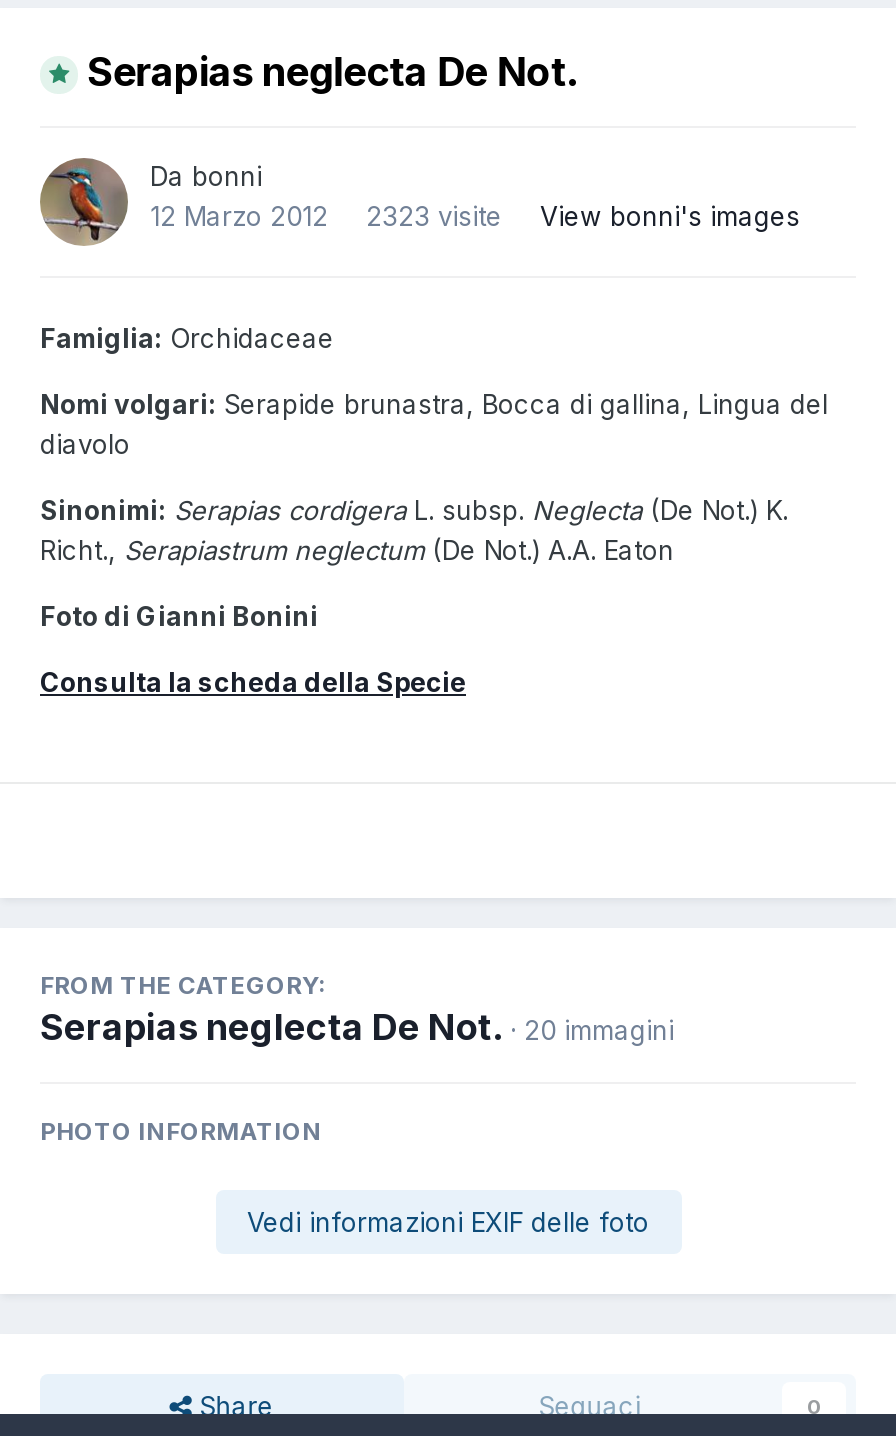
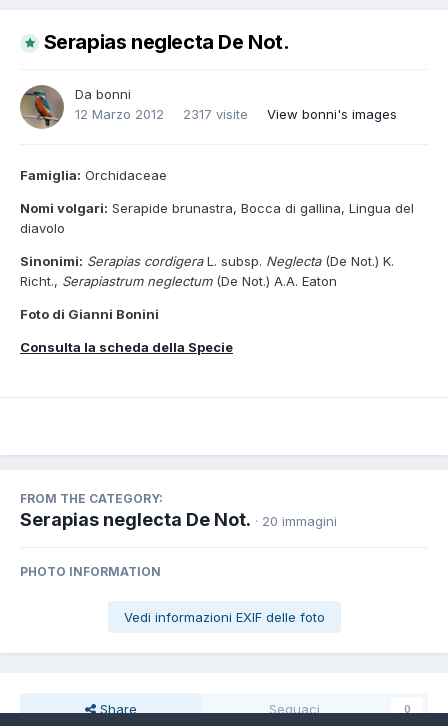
[150,200,800,232] 12 Marzo 2012 2323 visite View bonni's images -> [75,106,397,122] 12 Marzo 2012 2317 visite View bonni's images

